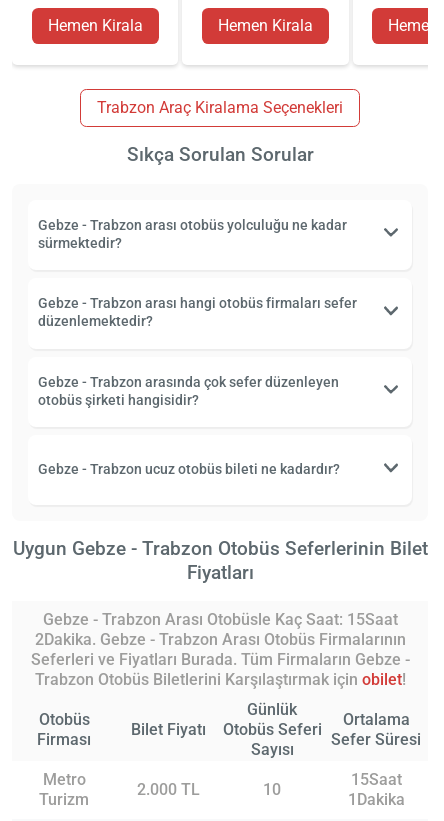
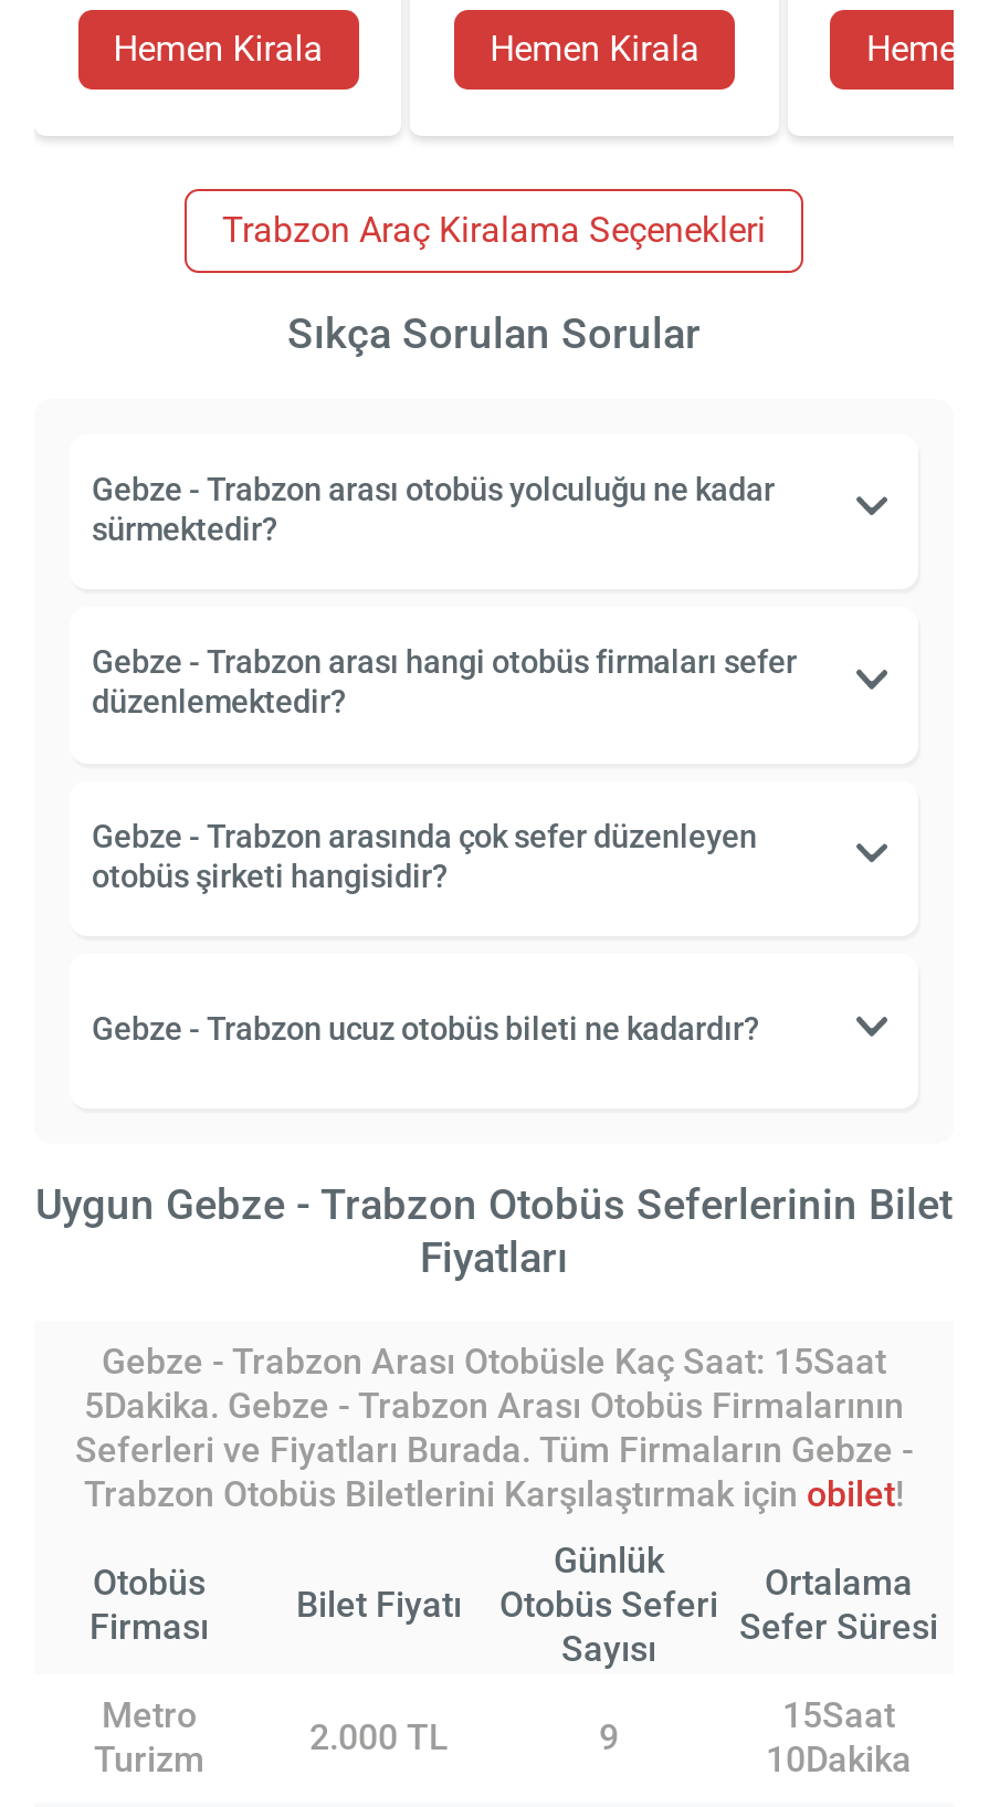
[34,630,405,649] 2Dakika. Gebze - Trabzon Arası Otobüs Firmalarının -> [84,1385,904,1427] 5Dakika. Gebze - Trabzon Arası Otobüs Firmalarının
[263,780,281,799] 10 -> [599,1717,619,1759] 9
[347,790,404,809] 1Dakika -> [766,1739,912,1781] 10Dakika

